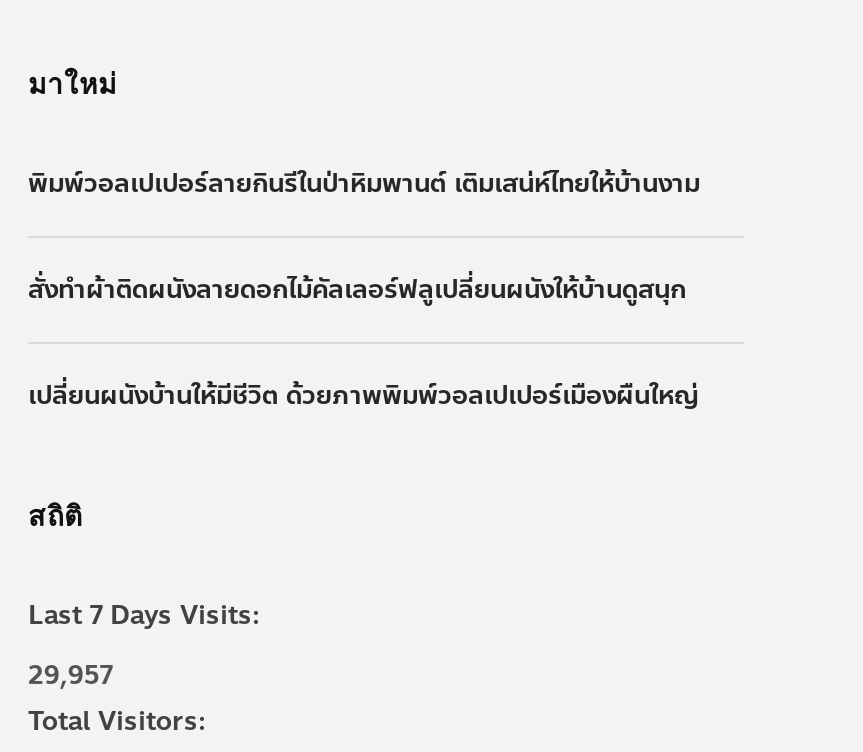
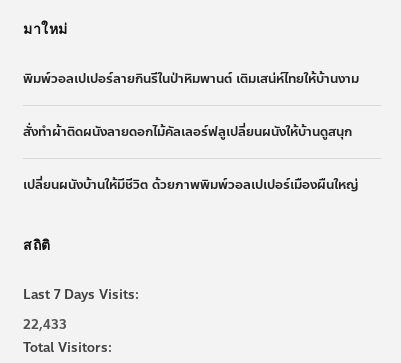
[28,655,112,695] 29,957 -> [23,314,67,334] 22,433

